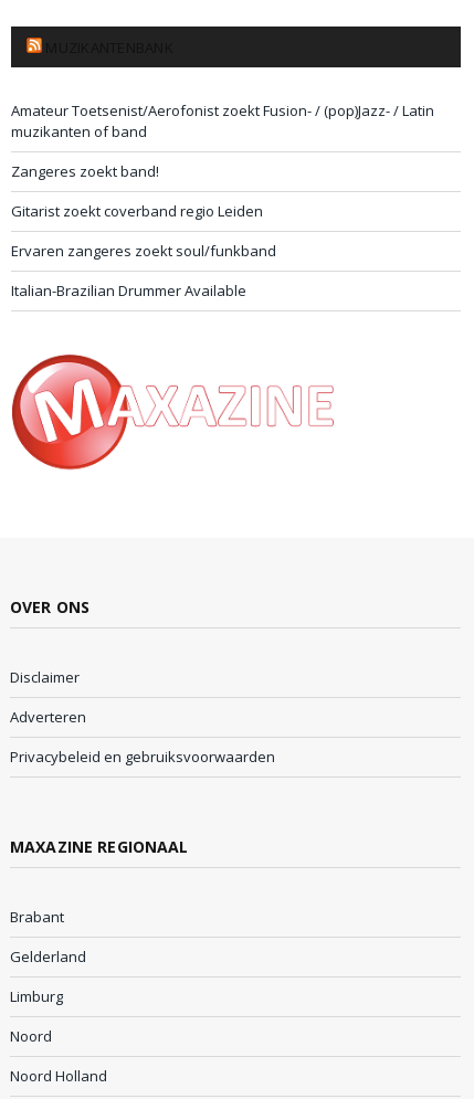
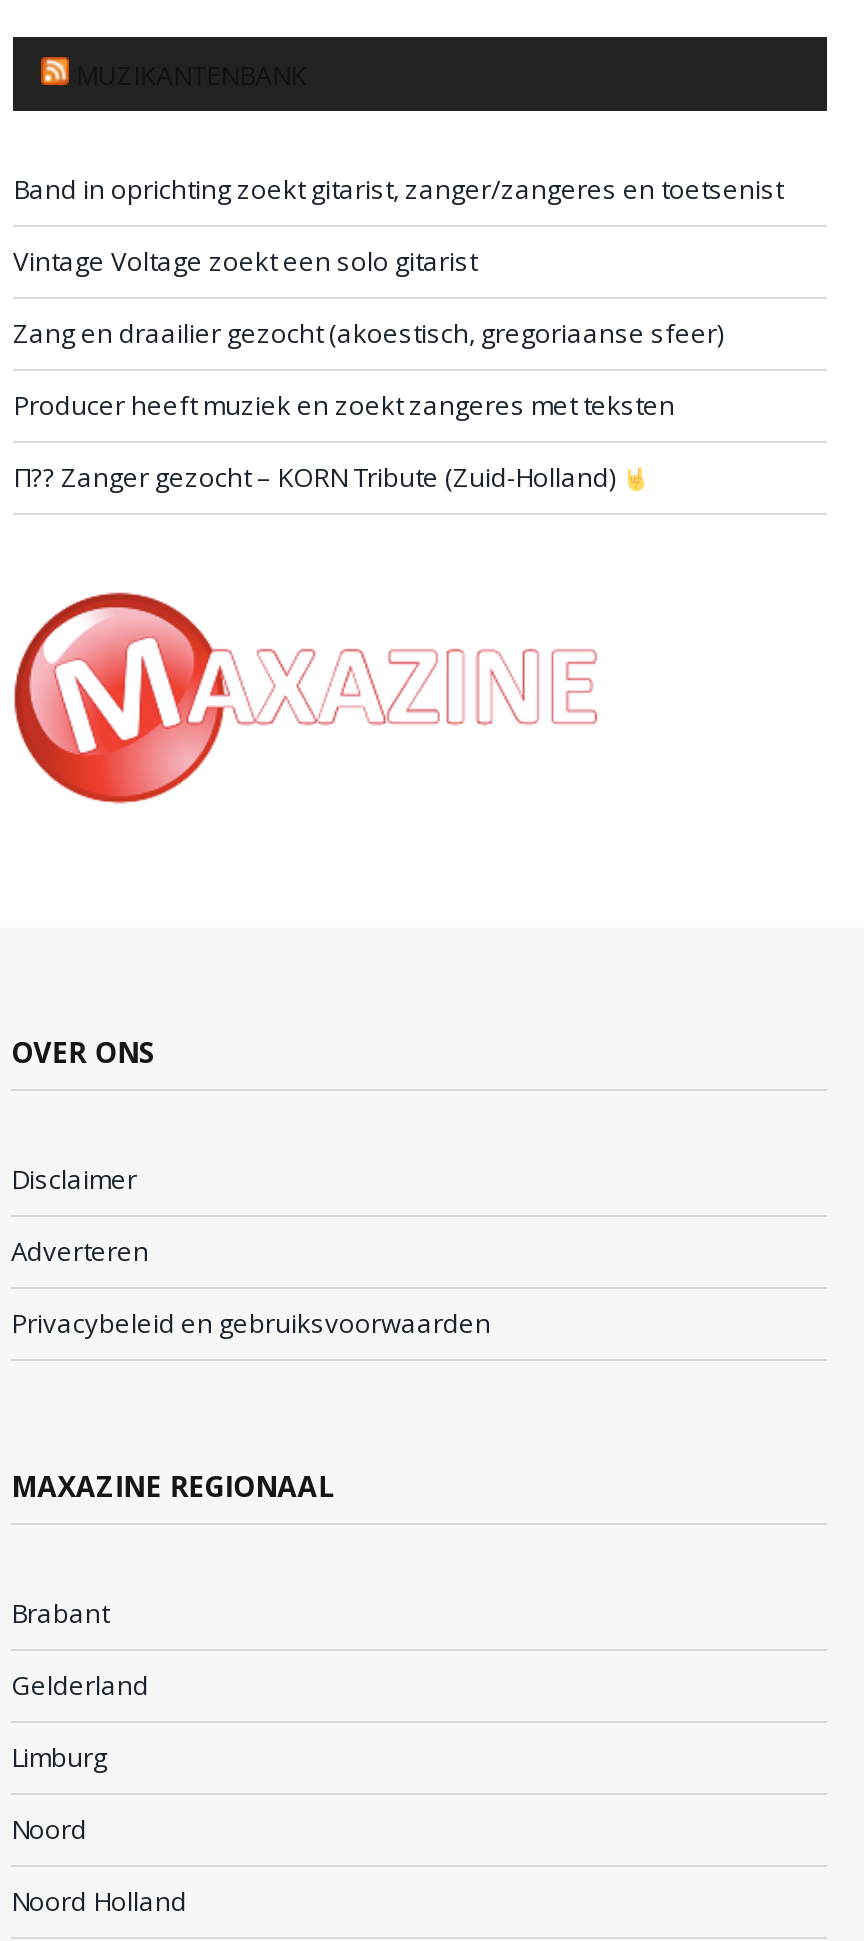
[11,100,434,141] Amateur Toetsenist/Aerofonist zoekt Fusion- / (pop)Jazz- / Latin | muzikanten of band -> [13,172,783,208] Band in oprichting zoekt gitarist, zanger/zangeres en toetsenist
[11,161,159,181] Zangeres zoekt band! -> [13,244,477,280] Vintage Voltage zoekt een solo gitarist
[11,201,263,221] Gitarist zoekt coverband regio Leiden -> [13,316,723,352] Zang en draailier gezocht (akoestisch, gregoriaanse sfeer)
[11,241,276,261] Ervaren zangeres zoekt soul/funkband -> [13,388,675,424] Producer heeft muziek en zoekt zangeres met teksten
[11,280,246,300] Italian-Brazilian Drummer Available -> [13,460,621,496] П?? Zanger gezocht – KORN Tribute (Zuid-Holland)

